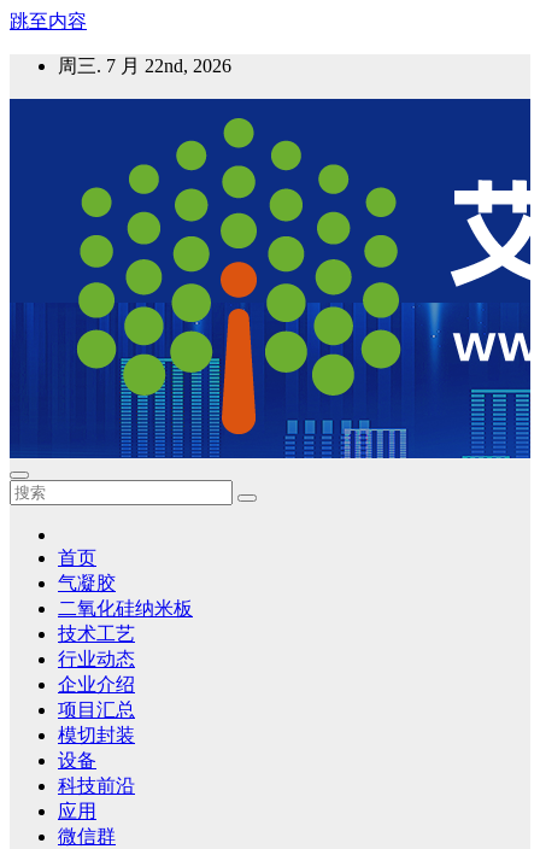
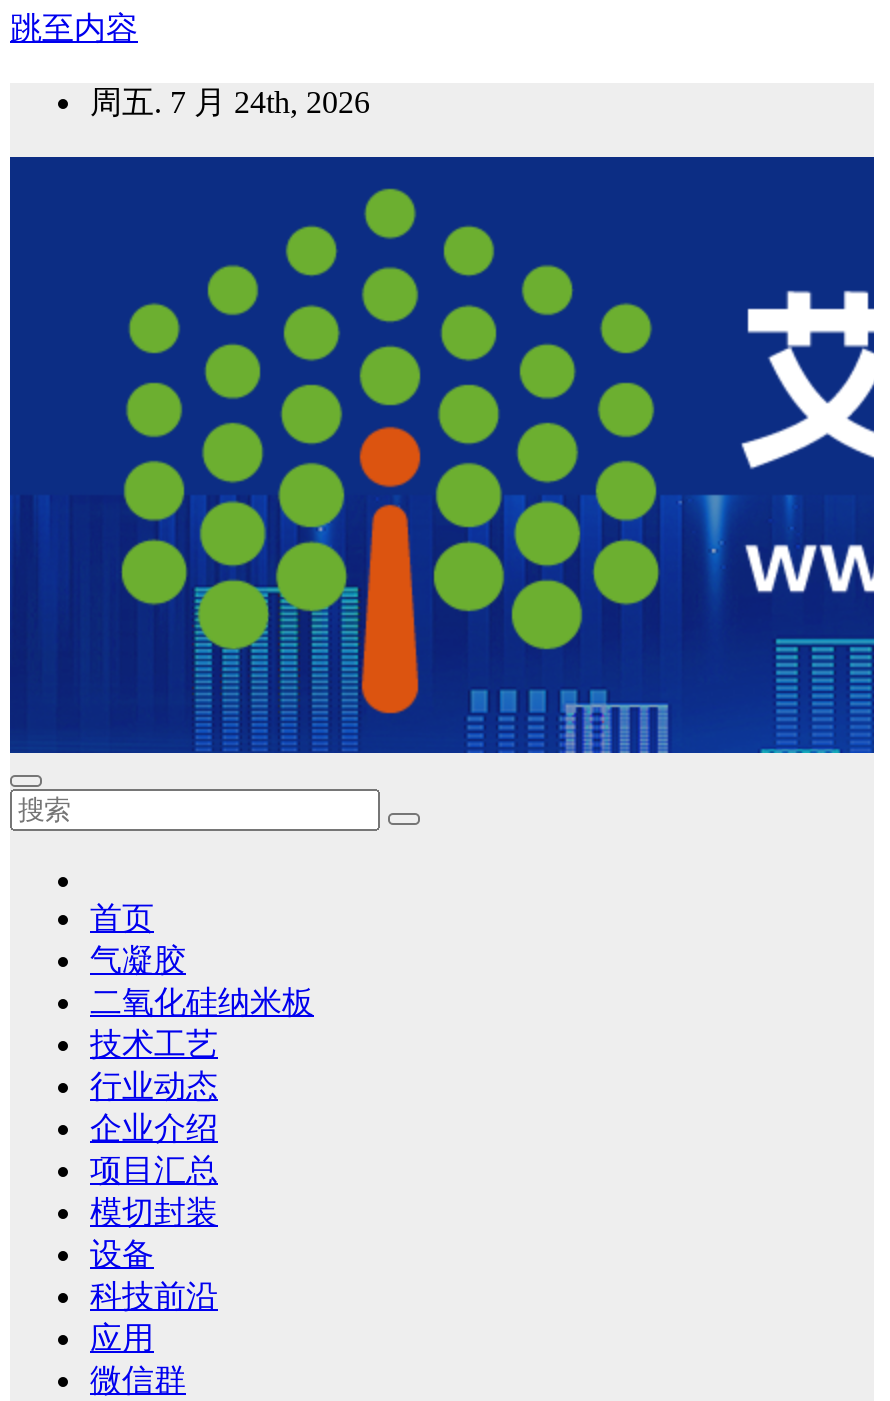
[58,55,231,76] 周三. 7 月 22nd, 2026 -> [90,85,370,119] 周五. 7 月 24th, 2026

